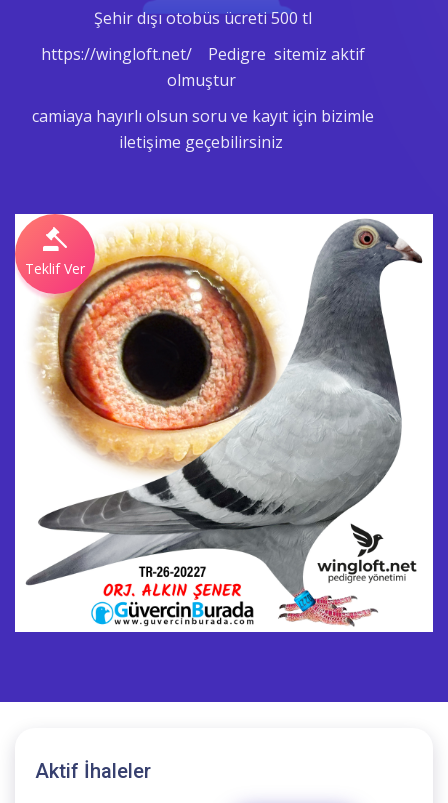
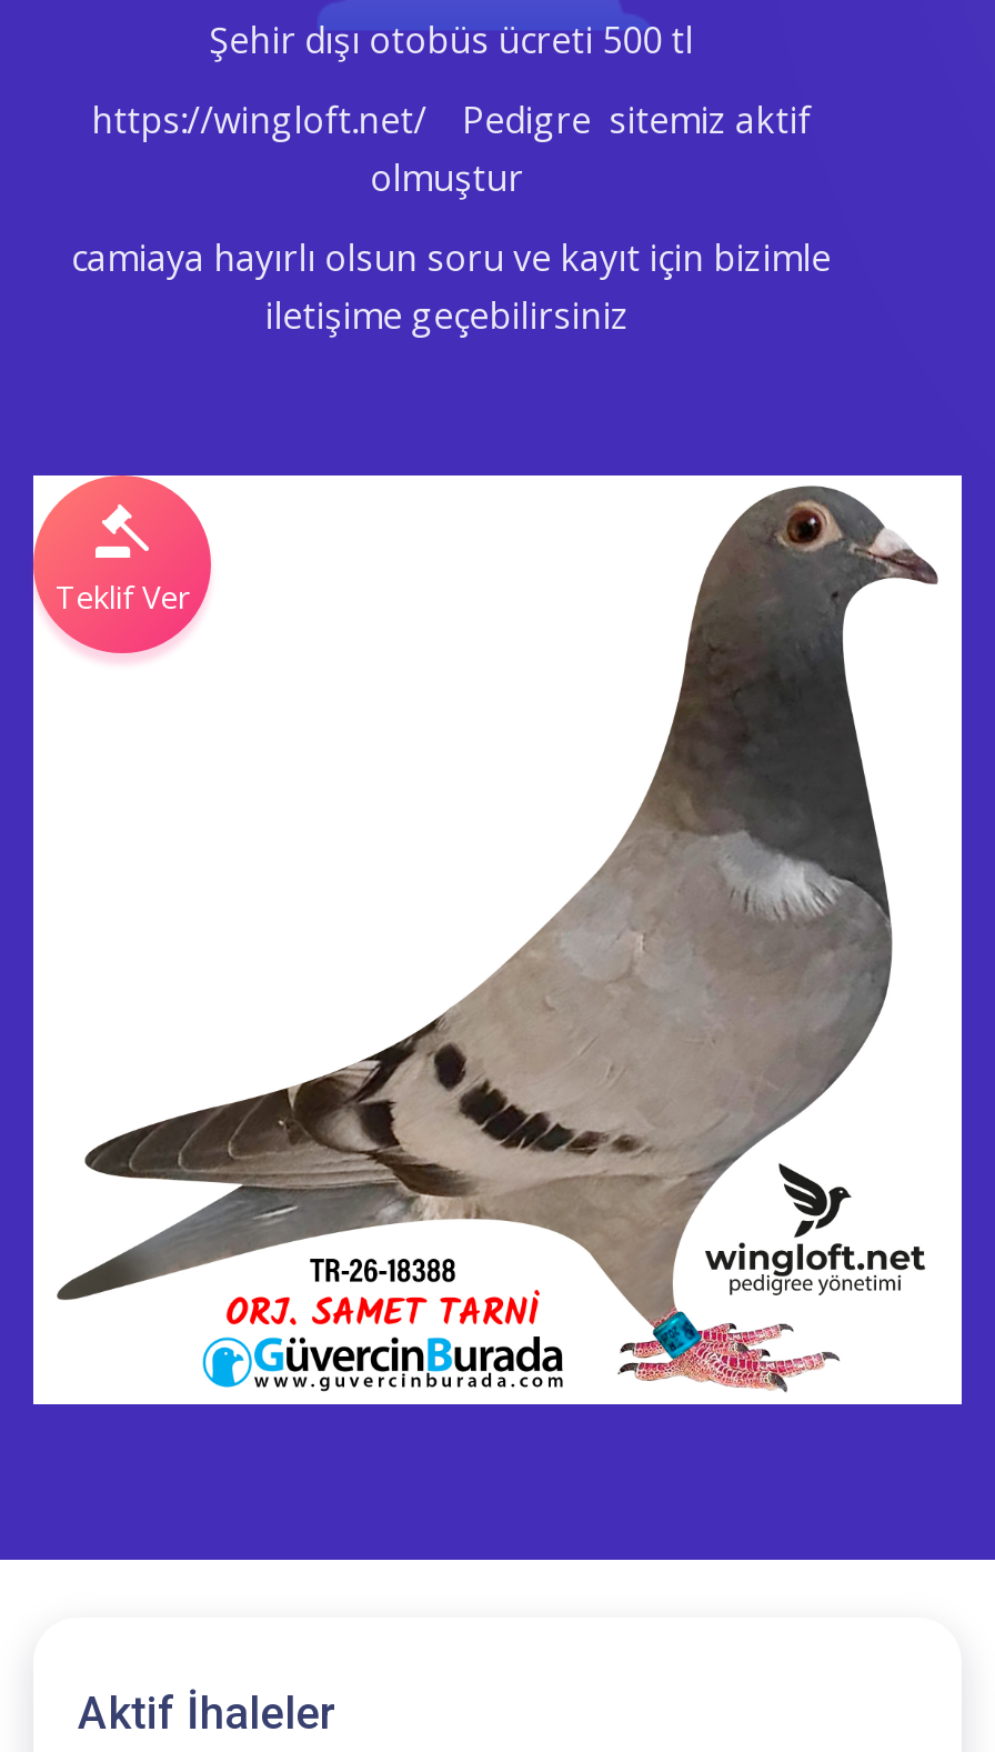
[33,220,421,609] [image] -> [62,487,902,1353] [image]

